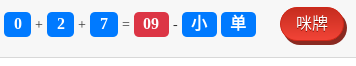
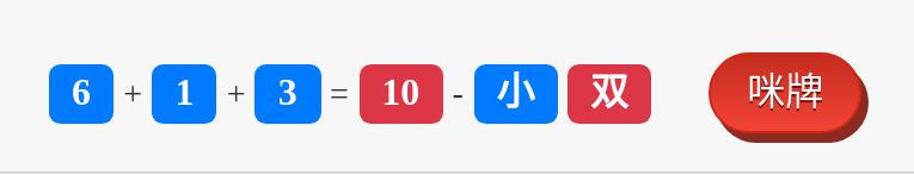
[13,15,21,32] 0 -> [72,71,91,112] 6
[57,15,65,32] 2 -> [175,71,194,112] 1
[100,15,108,32] 7 -> [278,71,297,112] 3
[143,15,159,32] 09 -> [381,71,420,112] 10
[230,15,246,32] 单 -> [590,71,628,112] 双

